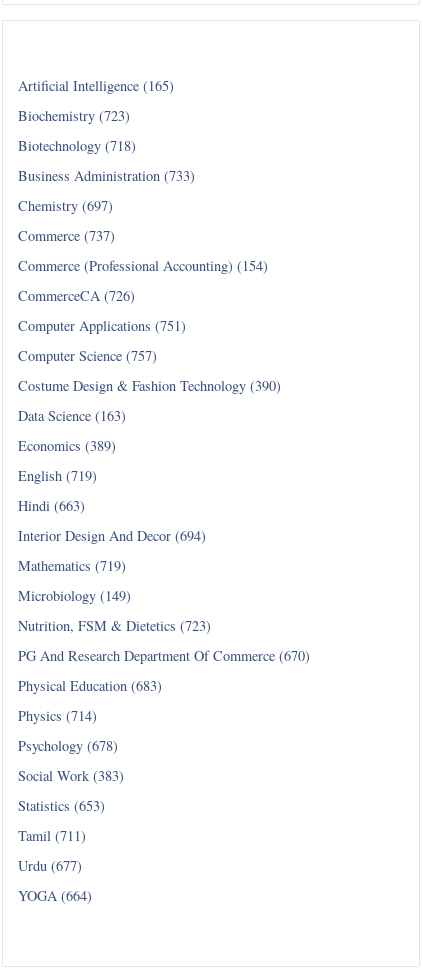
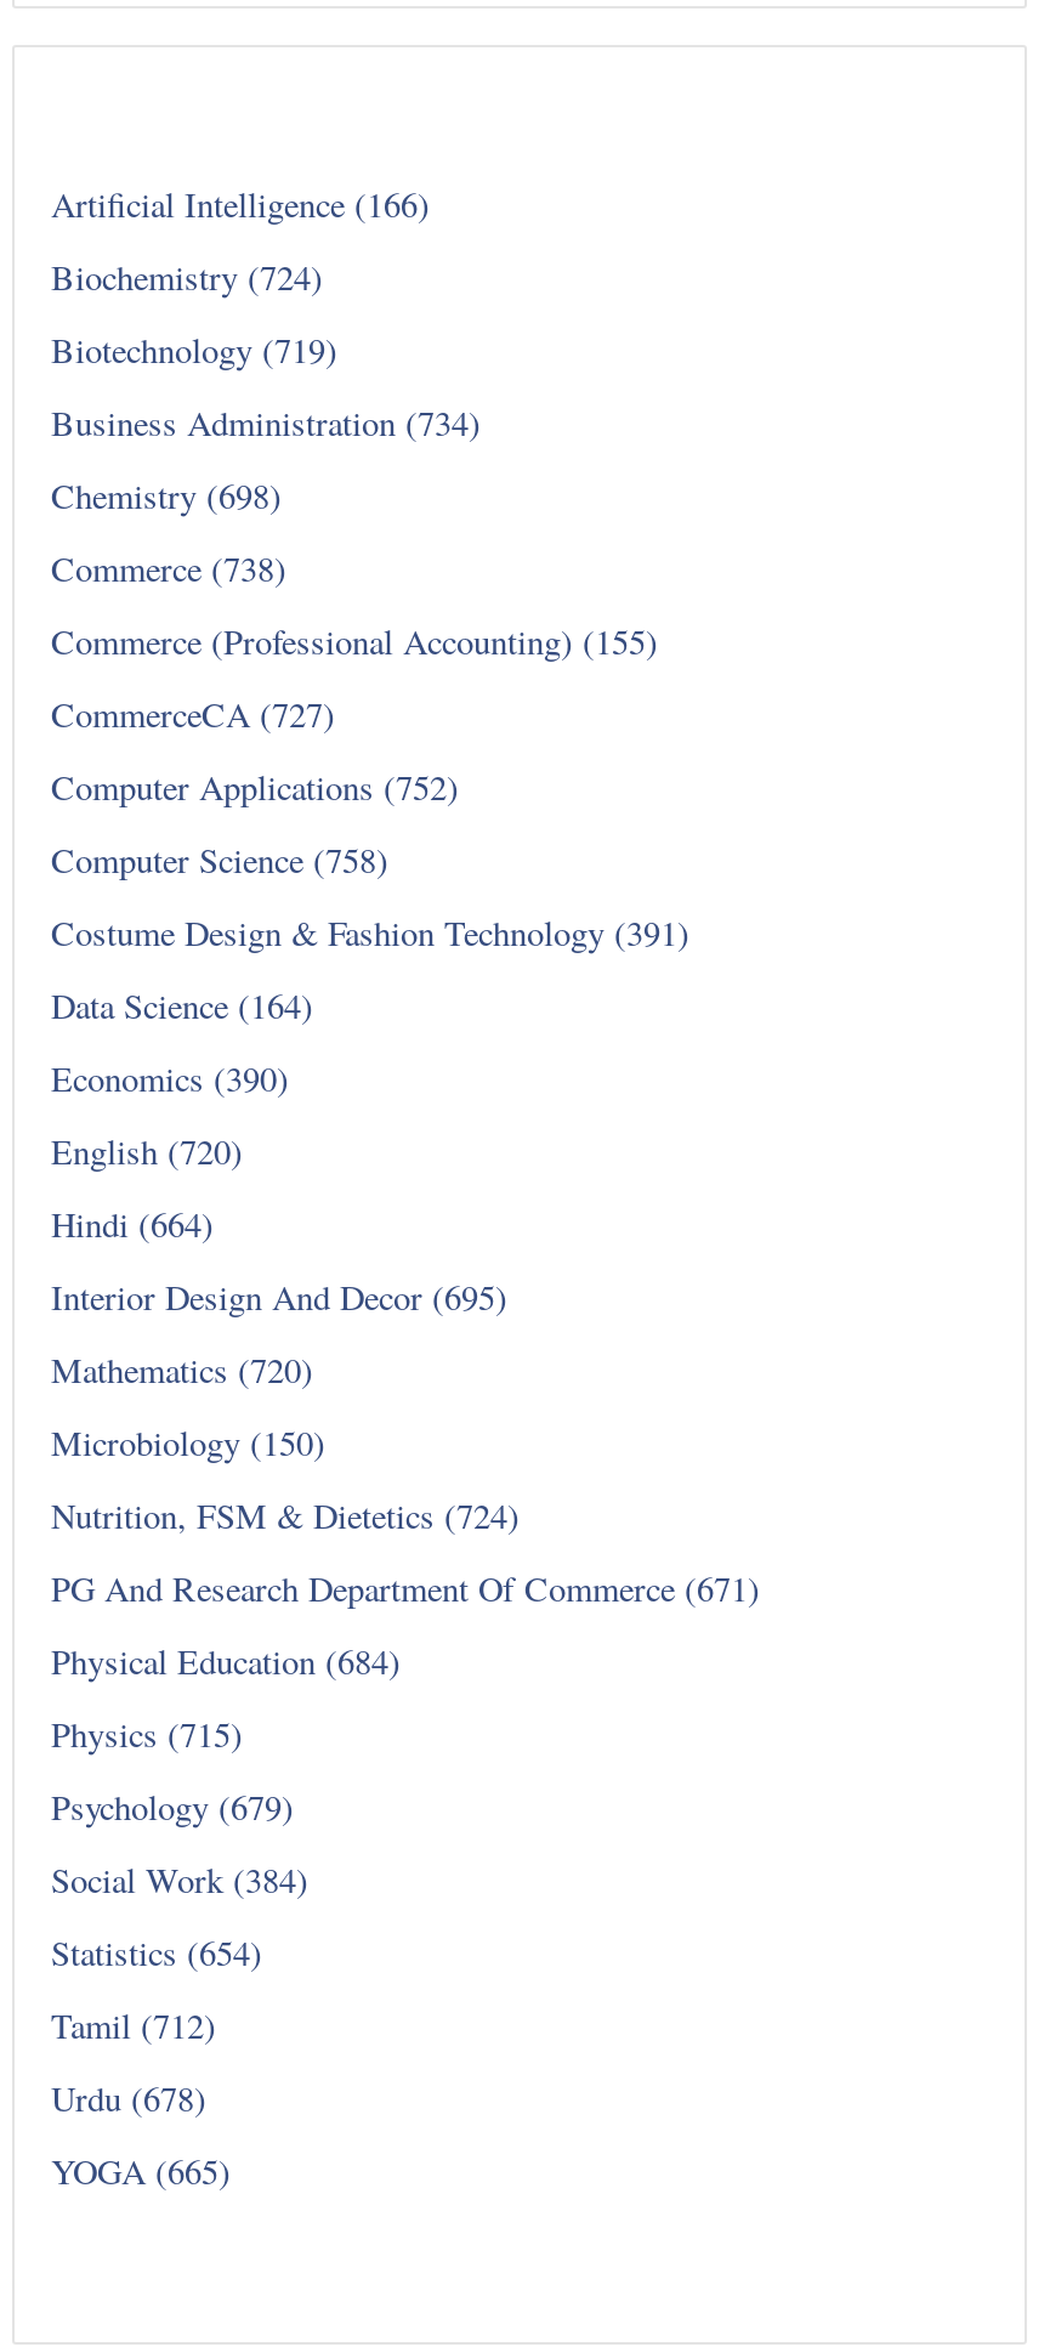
[18,76,174,95] Artificial Intelligence (165) -> [51,181,430,227] Artificial Intelligence (166)
[18,106,130,125] Biochemistry (723) -> [51,254,323,300] Biochemistry (724)
[18,136,136,155] Biotechnology (718) -> [51,327,337,373] Biotechnology (719)
[18,166,195,185] Business Administration (733) -> [51,400,481,446] Business Administration (734)
[18,196,113,215] Chemistry (697) -> [51,473,282,519] Chemistry (698)
[18,226,115,245] Commerce (737) -> [51,545,286,592] Commerce (738)
[18,256,268,275] Commerce (Professional Accounting) (154) -> [51,618,658,664] Commerce (Professional Accounting) (155)
[18,286,135,305] CommerceCA (726) -> [51,691,335,737] CommerceCA (727)
[18,316,186,335] Computer Applications (751) -> [51,764,459,810] Computer Applications (752)
[18,346,157,365] Computer Science (757) -> [51,837,388,883] Computer Science (758)
[18,376,281,395] Costume Design & Fashion Technology (390) -> [51,910,689,956] Costume Design & Fashion Technology (391)
[18,406,126,425] Data Science (163) -> [51,983,313,1029] Data Science (164)
[18,436,116,455] Economics (389) -> [51,1055,289,1101] Economics (390)
[18,466,97,485] English (719) -> [51,1128,243,1174] English (720)
[18,496,85,515] Hindi (663) -> [51,1201,214,1247] Hindi (664)
[18,526,206,545] Interior Design And Decor (694) -> [51,1274,507,1320] Interior Design And Decor (695)
[18,556,126,575] Mathematics (719) -> [51,1347,313,1393] Mathematics (720)
[18,586,131,605] Microbiology (149) -> [51,1420,325,1466] Microbiology (150)
[18,616,211,635] Nutrition, FSM & Dietetics (723) -> [51,1492,520,1539] Nutrition, FSM & Dietetics (724)
[18,646,310,665] PG And Research Department Of Commerce (670) -> [51,1565,760,1611] PG And Research Department Of Commerce (671)
[18,676,162,695] Physical Education (683) -> [51,1638,401,1684] Physical Education (684)
[18,706,97,725] Physics (714) -> [51,1711,243,1757] Physics (715)
[18,736,118,755] Psychology (678) -> [51,1784,294,1830] Psychology (679)
[18,766,124,785] Social Work (383) -> [51,1857,308,1903] Social Work (384)
[18,796,105,815] Statistics (653) -> [51,1930,262,1976] Statistics (654)
[18,826,86,845] Tamil (711) -> [51,2002,216,2049] Tamil (712)
[18,856,82,875] Urdu (677) -> [51,2075,206,2121] Urdu (678)
[18,886,92,905] YOGA (664) -> [51,2148,231,2194] YOGA (665)

